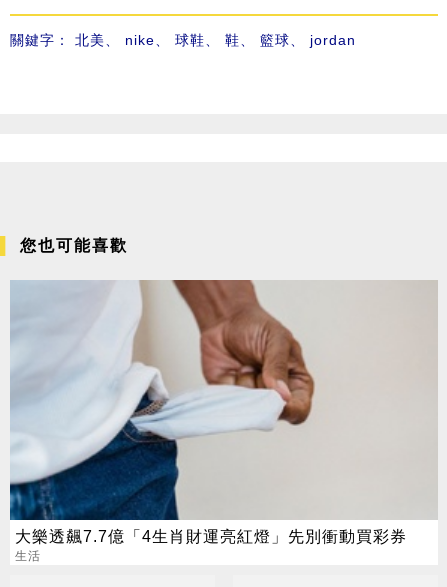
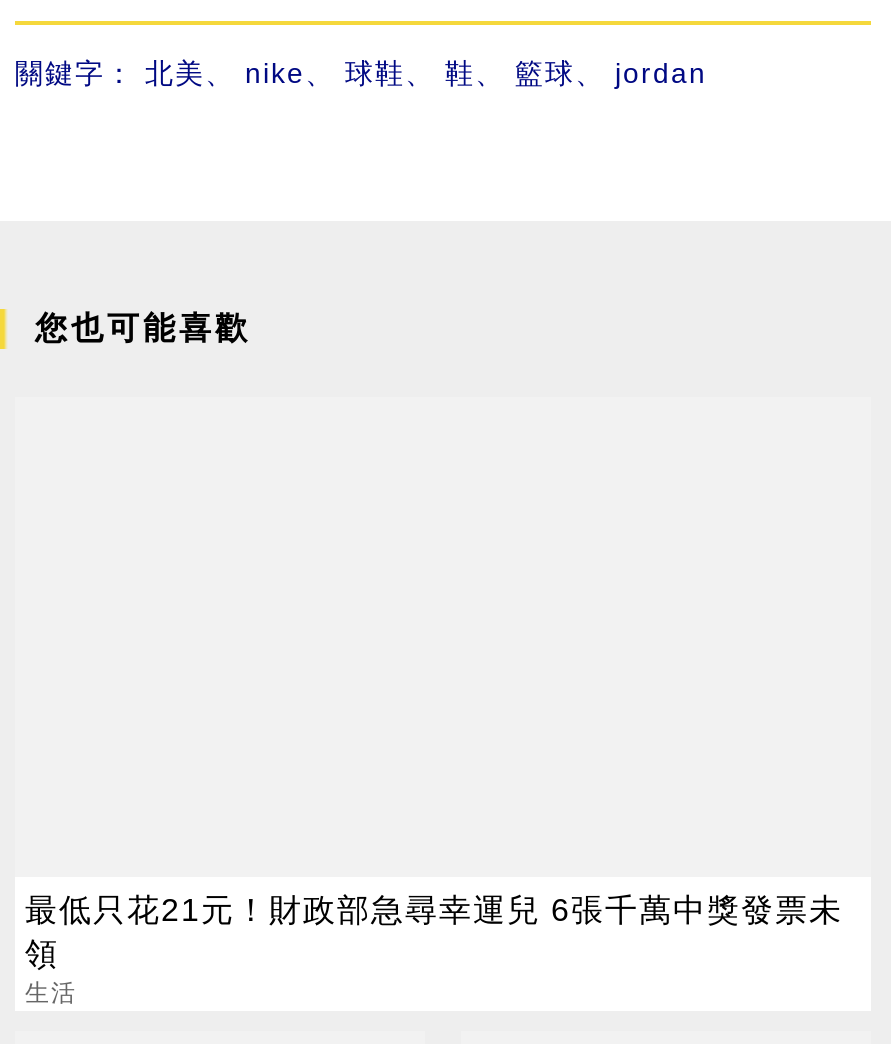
moved [20,237,128,254] -> [35,311,251,345]: 您也可能喜歡
[9,279,438,497] [image] -> none
[15,527,407,545] 大樂透飆7.7億「4生肖財運亮紅燈」先別衝動買彩券 -> [25,891,843,971] 最低只花21元！財政部急尋幸運兒 6張千萬中獎發票未 | 領

